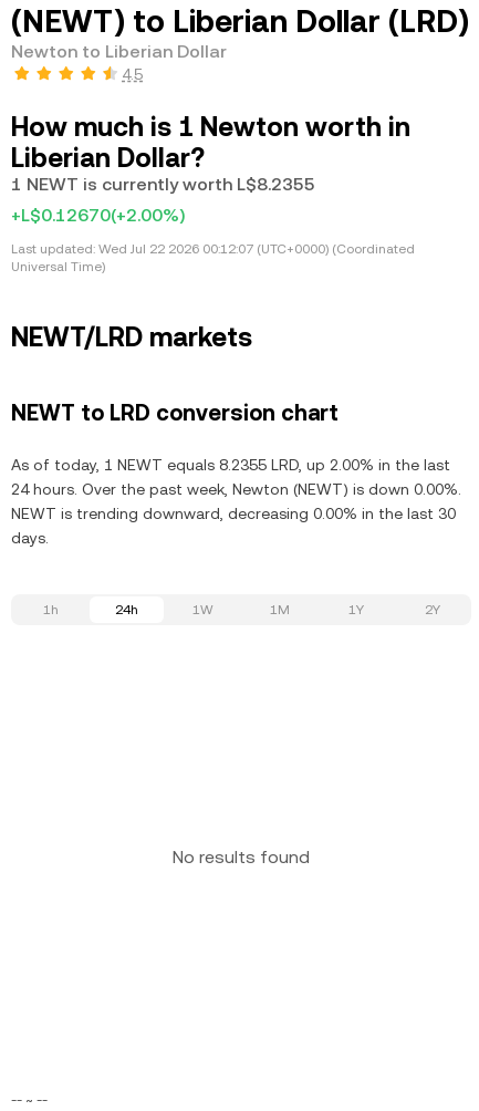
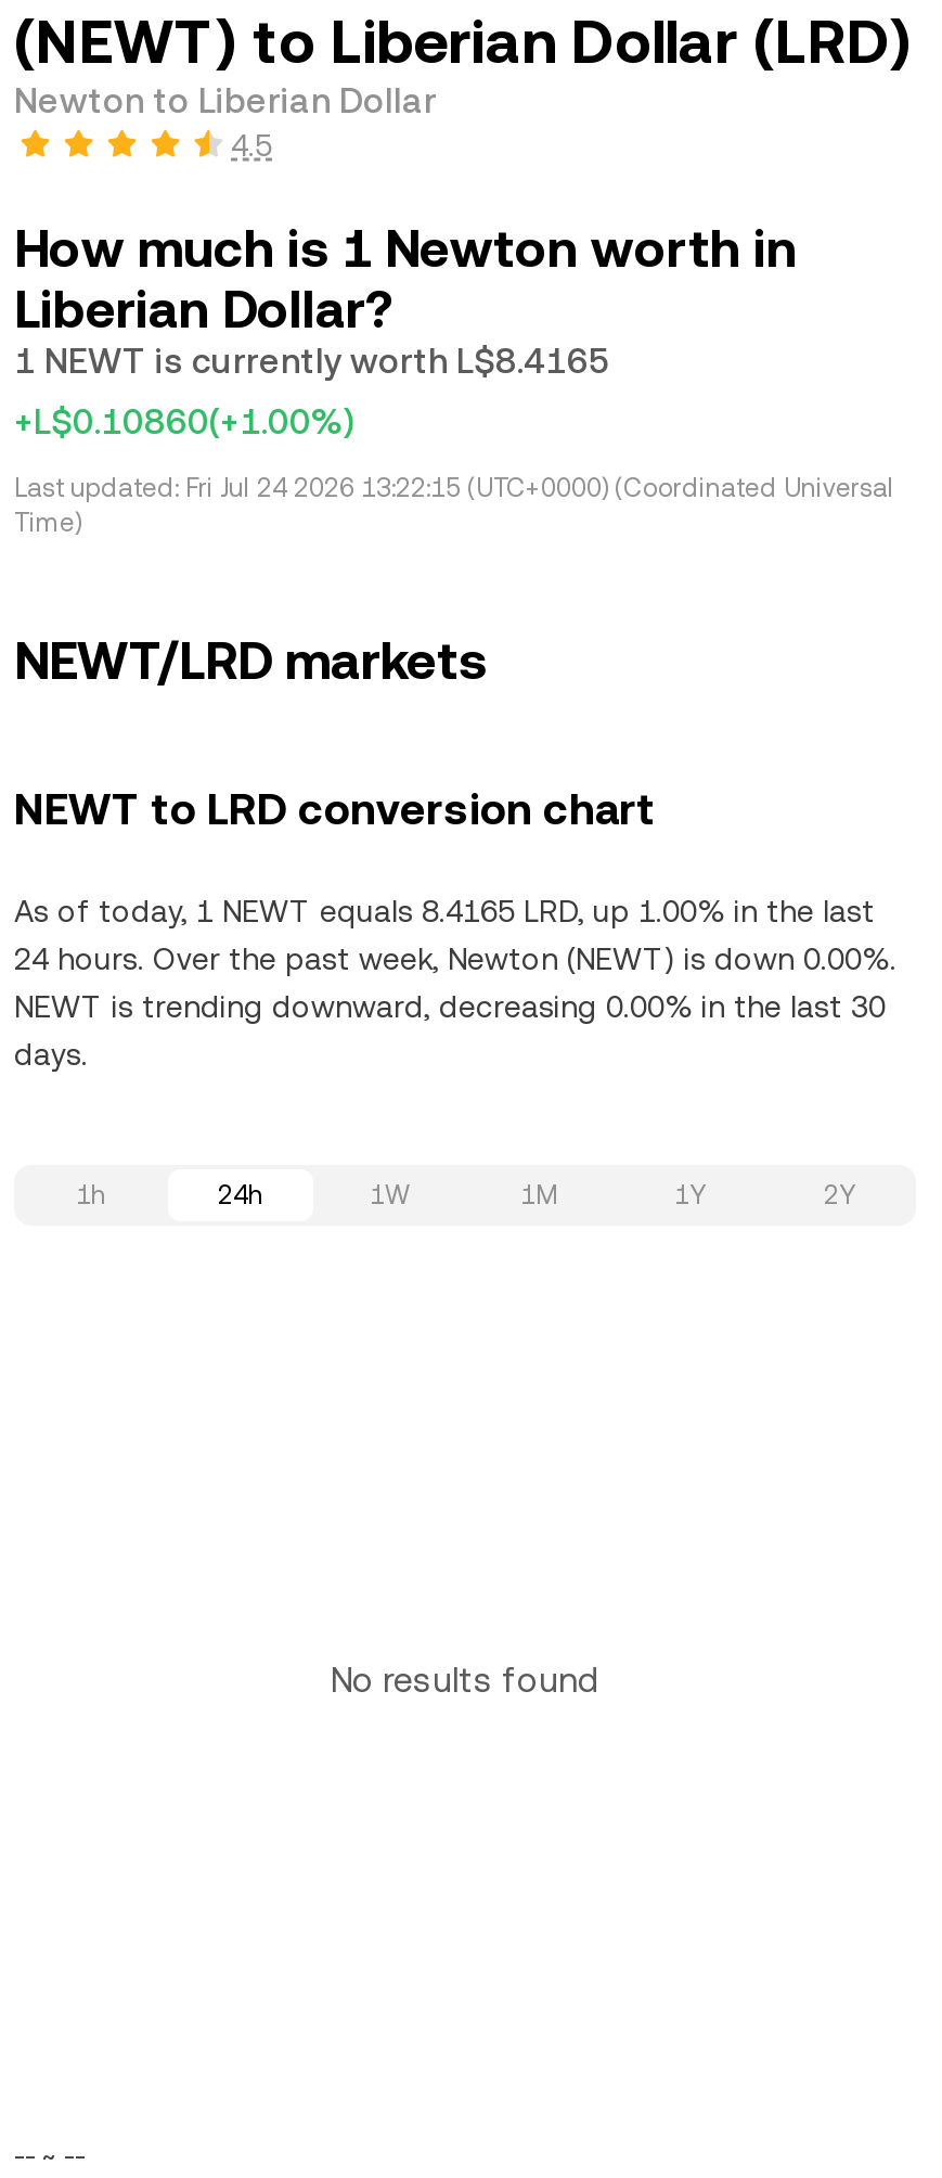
[11,174,315,195] 1 NEWT is currently worth L$8.2355 -> [14,341,610,382] 1 NEWT is currently worth L$8.4165
[11,205,185,226] +L$0.12670(+2.00%) -> [14,401,354,443] +L$0.10860(+1.00%)
[11,241,415,274] Last updated: Wed Jul 22 2026 00:12:07 (UTC+0000) (Coordinated | Universal Time) -> [14,473,894,538] Last updated: Fri Jul 24 2026 13:22:15 (UTC+0000) (Coordinated Universal | Time)
[11,456,450,474] As of today, 1 NEWT equals 8.2355 LRD, up 2.00% in the last -> [14,894,875,928] As of today, 1 NEWT equals 8.4165 LRD, up 1.00% in the last

